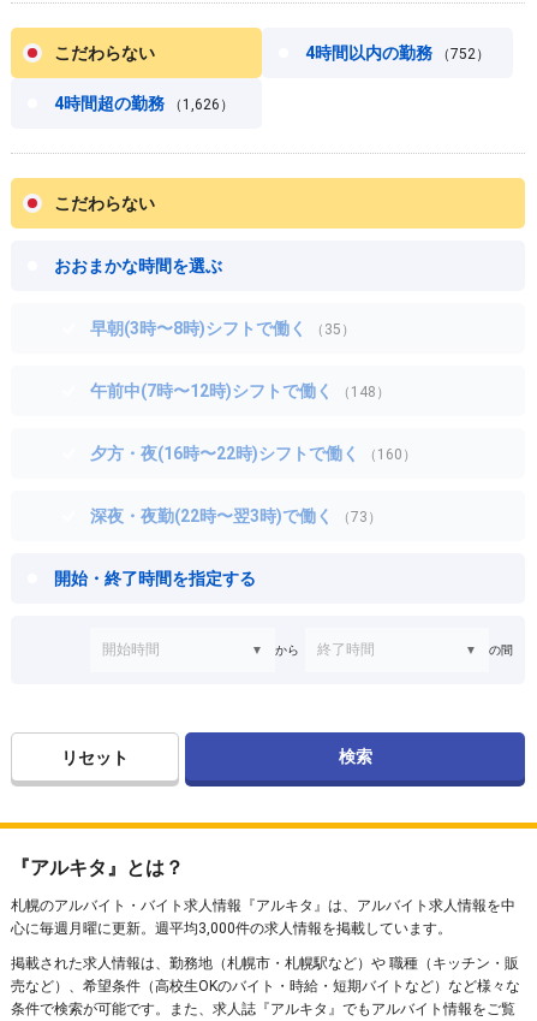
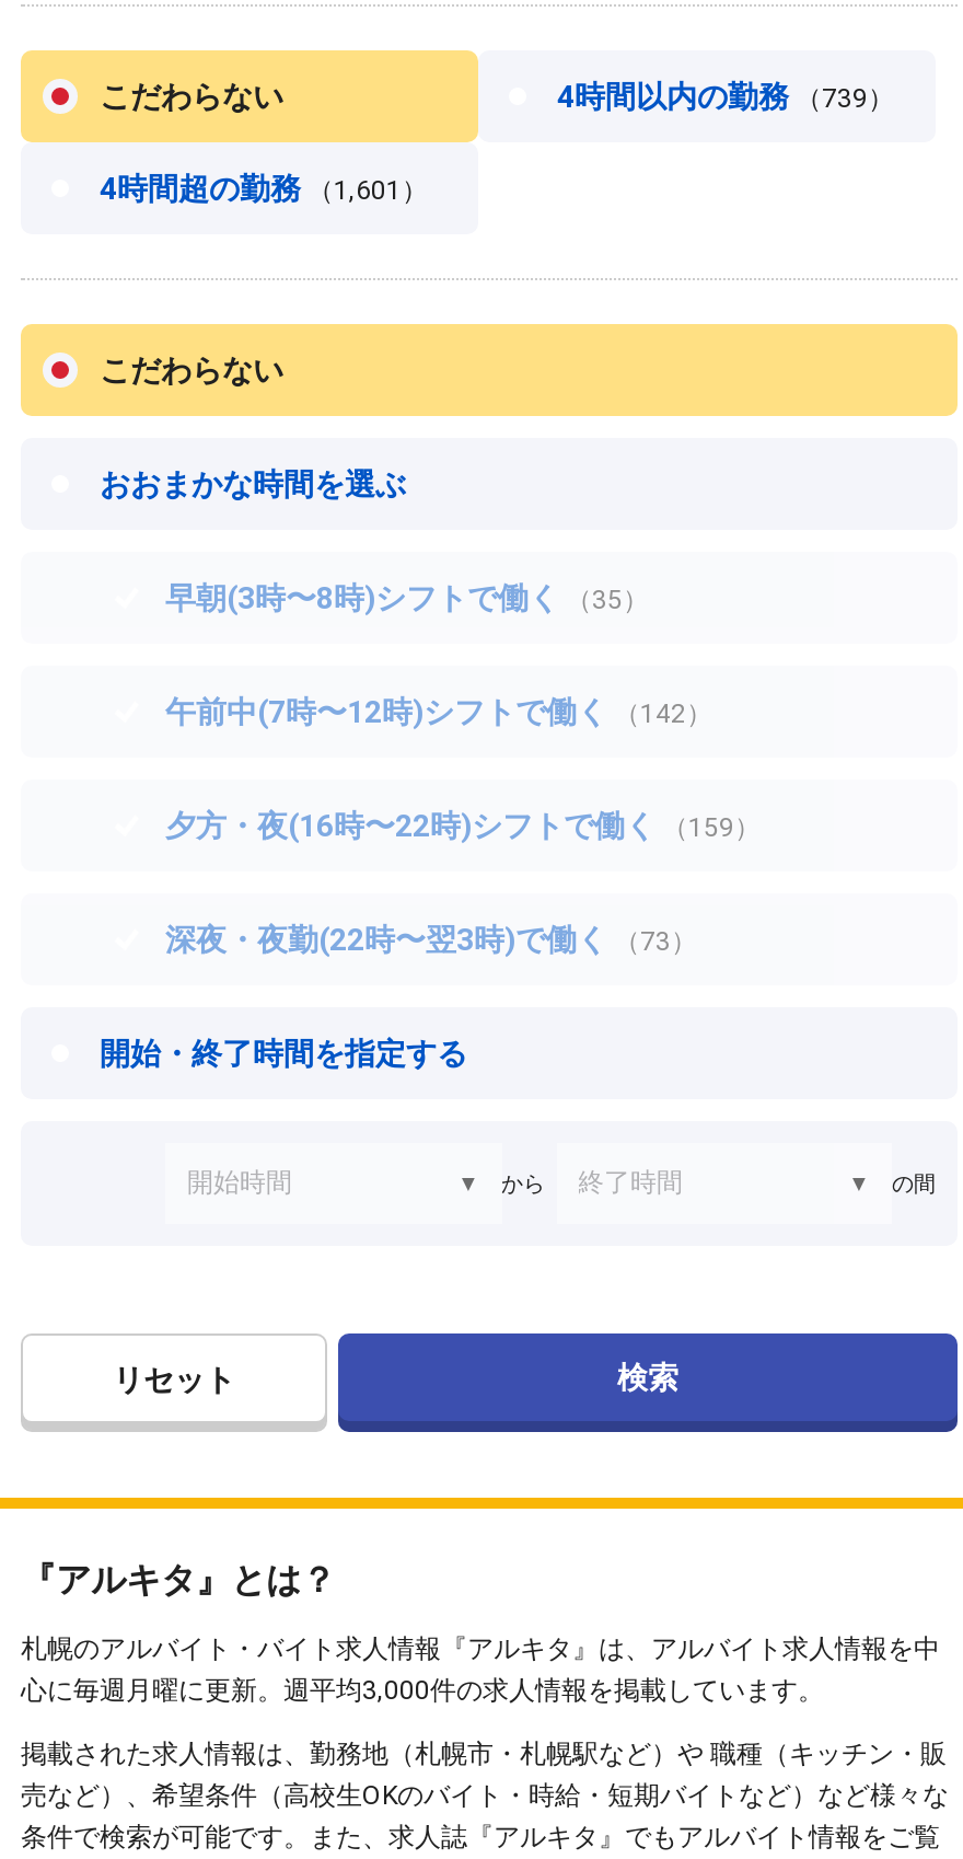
[305,43,490,63] 4時間以内の勤務（752） -> [557,79,894,114] 4時間以内の勤務（739）
[54,94,234,113] 4時間超の勤務（1,626） -> [100,171,428,206] 4時間超の勤務（1,601）
[90,381,390,400] 午前中(7時〜12時)シフトで働く（148） -> [165,694,712,729] 午前中(7時〜12時)シフトで働く（142）
[90,444,417,463] 夕方・夜(16時〜22時)シフトで働く（160） -> [165,808,761,843] 夕方・夜(16時〜22時)シフトで働く（159）

